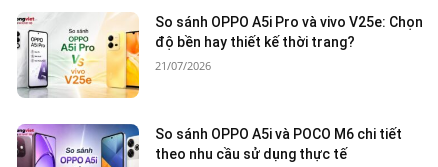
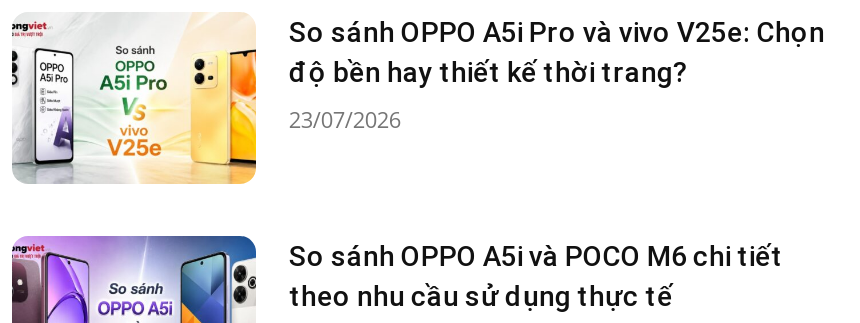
[155,58,211,73] 21/07/2026 -> [289,105,401,135] 23/07/2026

